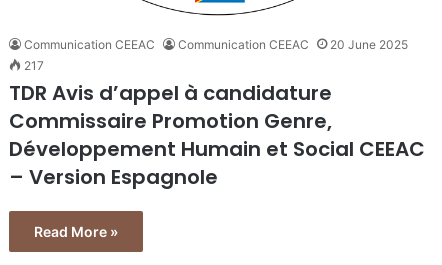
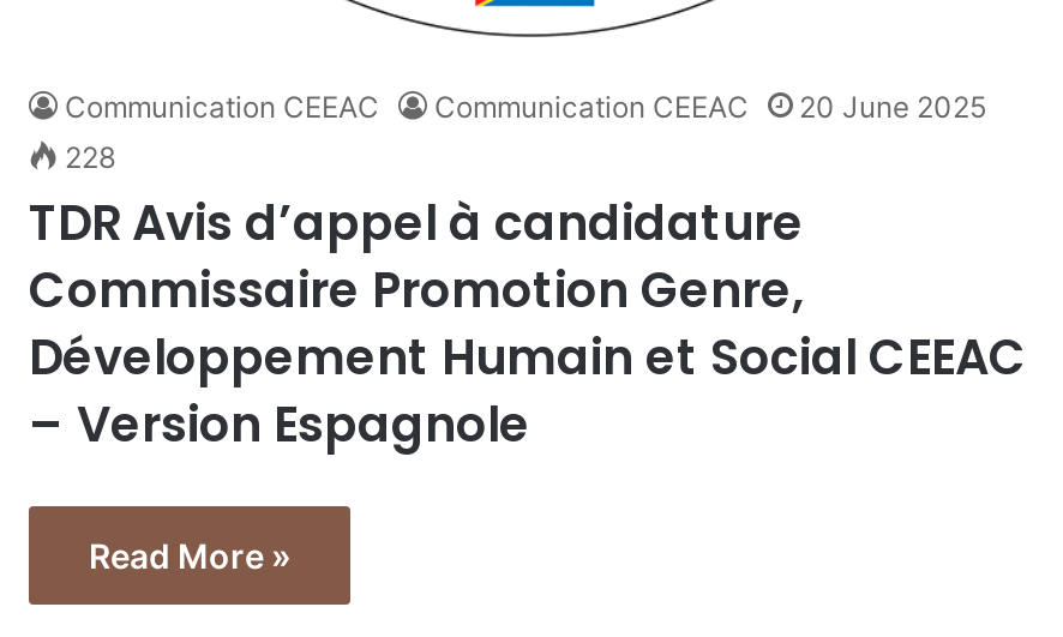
[21,58,44,73] 217 -> [58,139,115,175] 228

